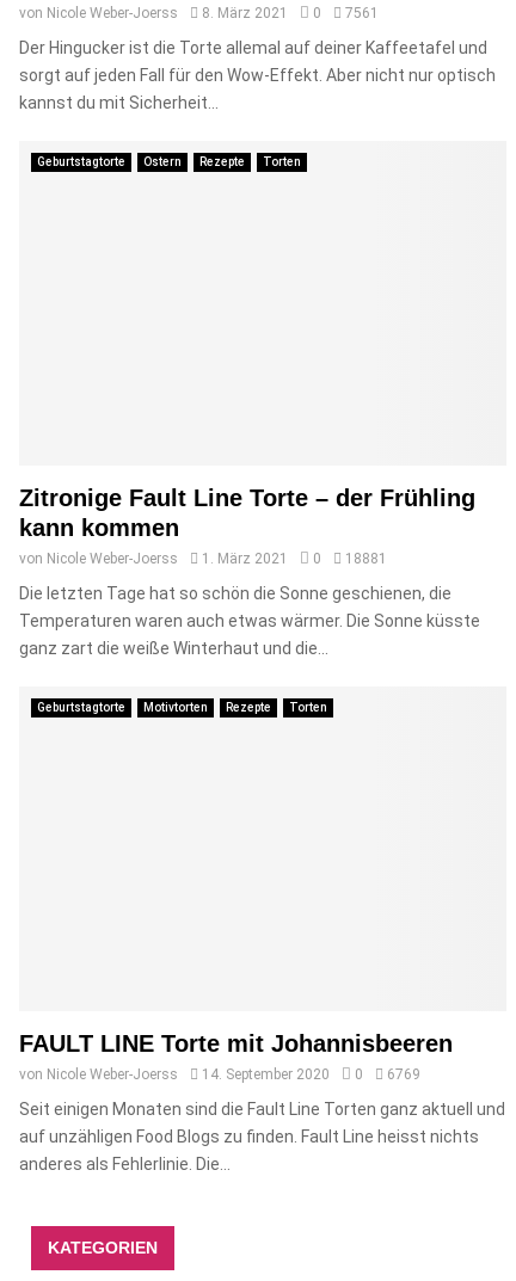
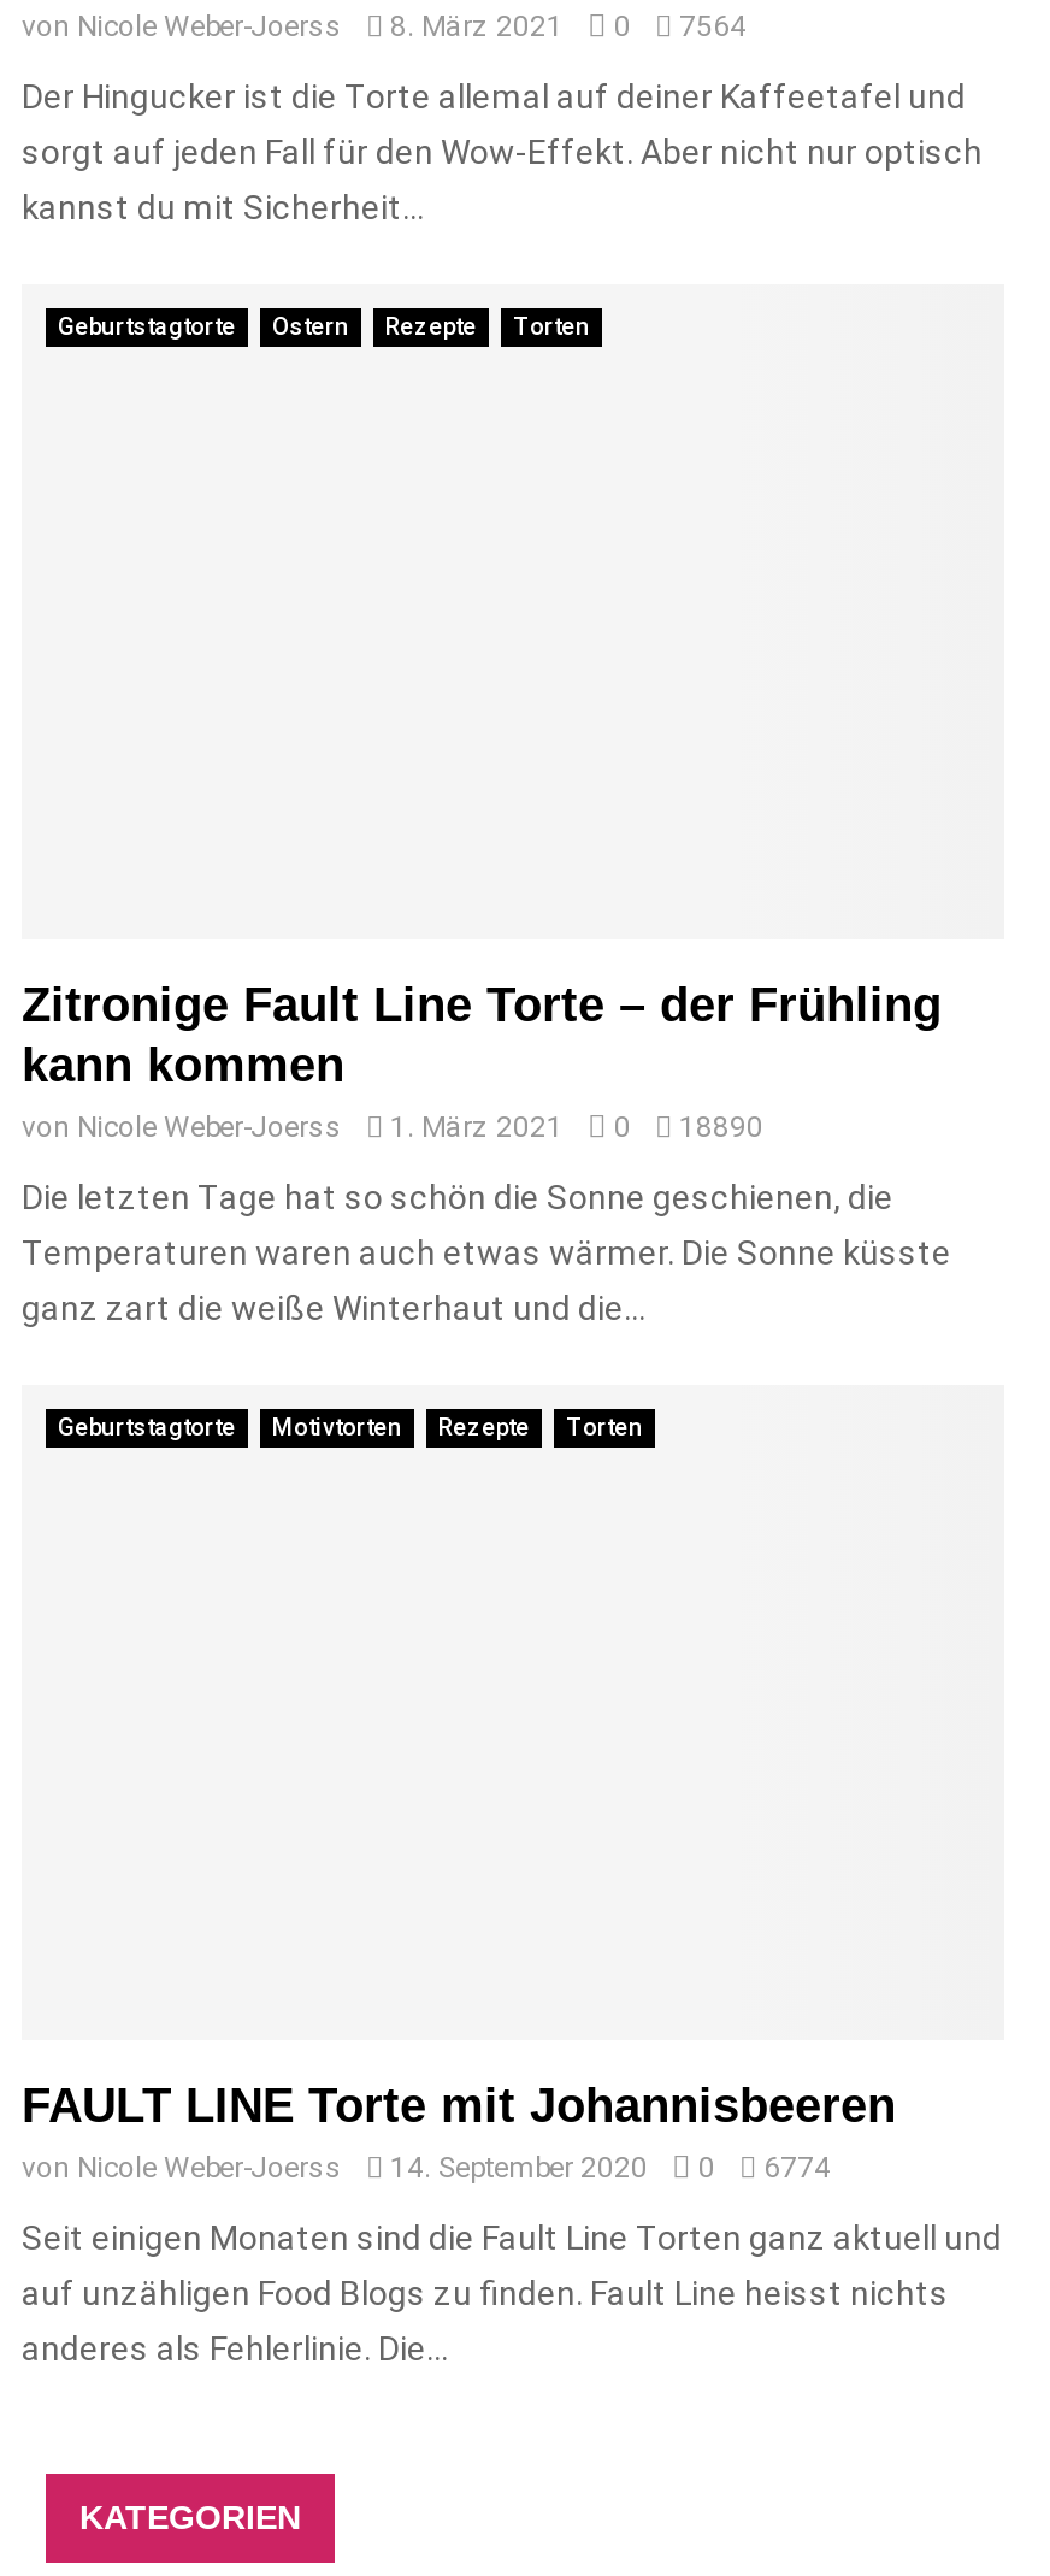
[19,5,379,21] von Nicole Weber-Joerss 8. März 2021 0 7561 -> [22,10,747,43] von Nicole Weber-Joerss 8. März 2021 0 7564
[19,550,387,567] von Nicole Weber-Joerss 1. März 2021 0 18881 -> [22,1110,763,1144] von Nicole Weber-Joerss 1. März 2021 0 18890
[19,1066,420,1083] von Nicole Weber-Joerss 14. September 2020 0 6769 -> [22,2151,831,2185] von Nicole Weber-Joerss 14. September 2020 0 6774

